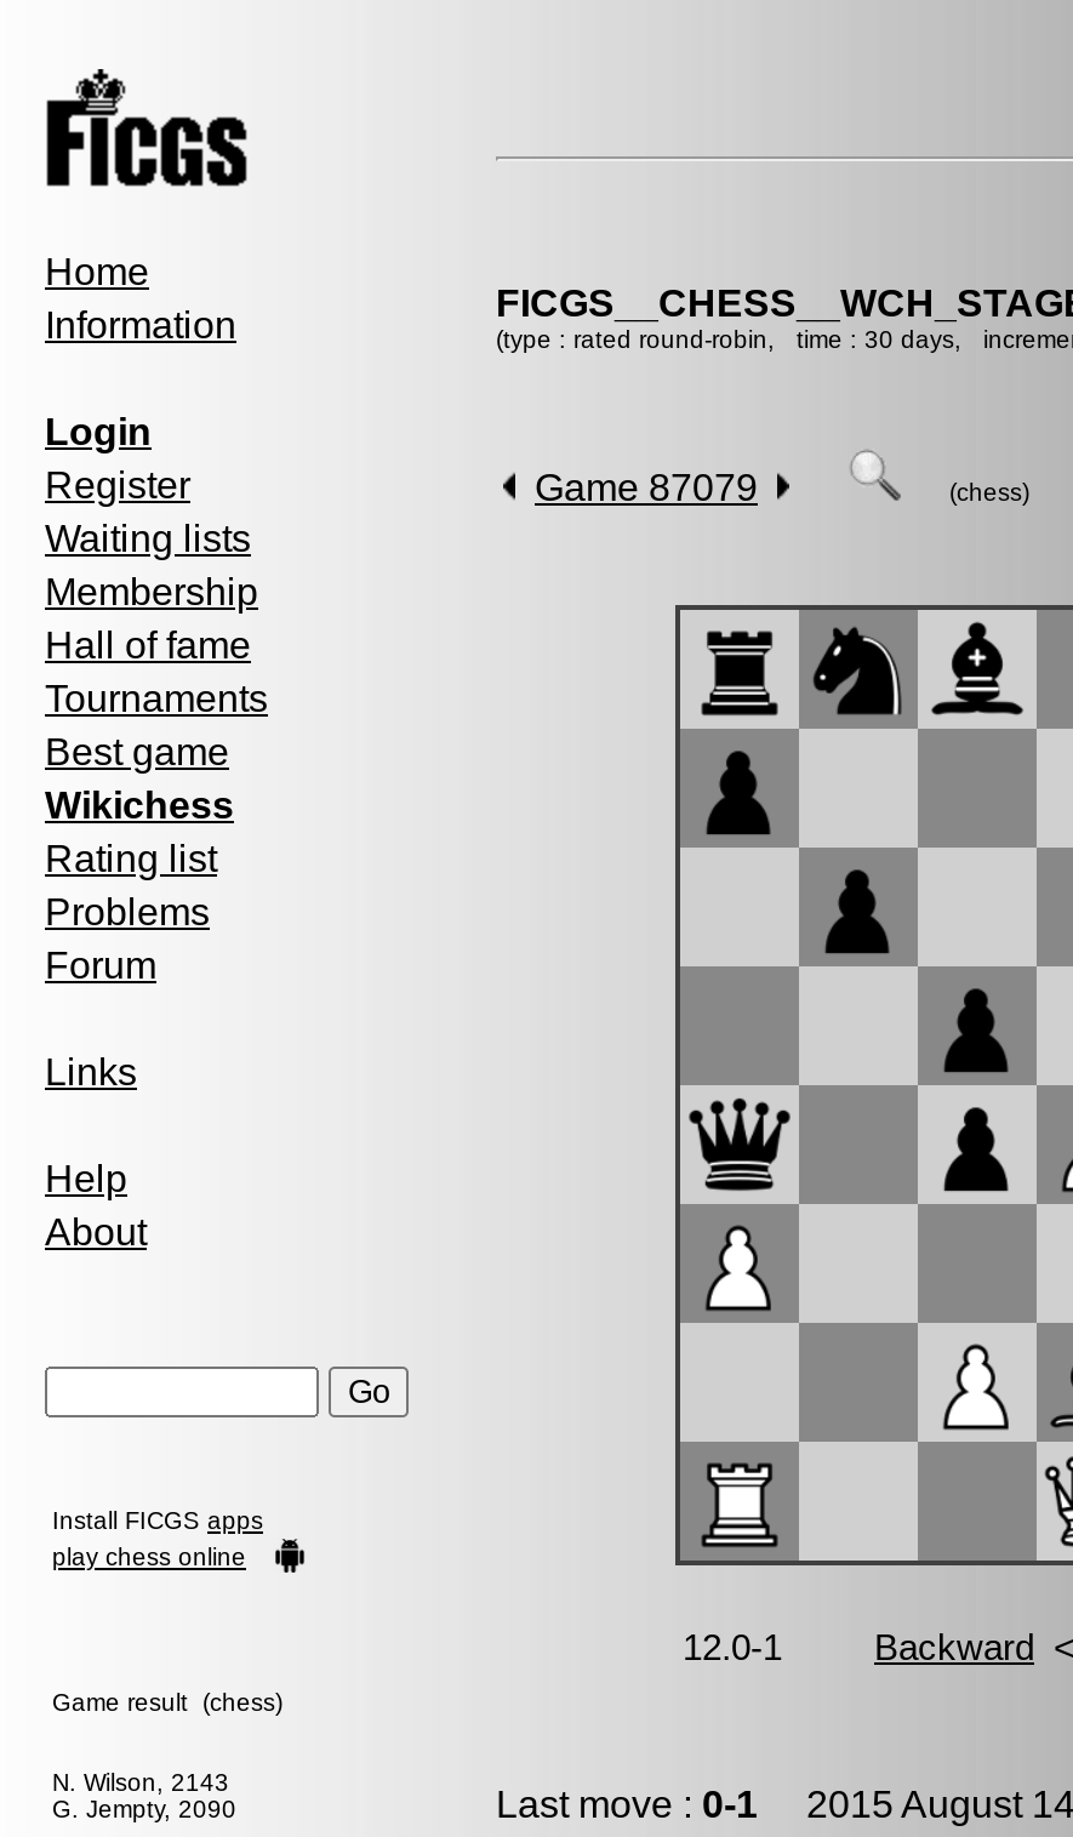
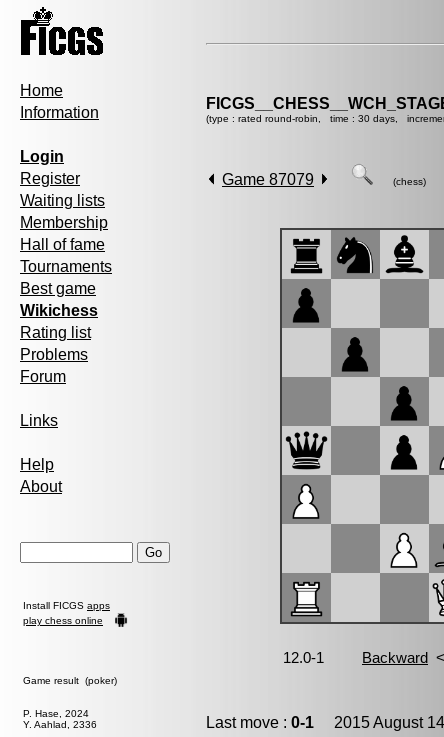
[52,1689,282,1716] Game result (chess) -> [23,675,117,686] Game result (poker)
[52,1769,236,1822] N. Wilson, 2143 | G. Jempty, 2090 -> [23,708,97,730] P. Hase, 2024 | Y. Aahlad, 2336

